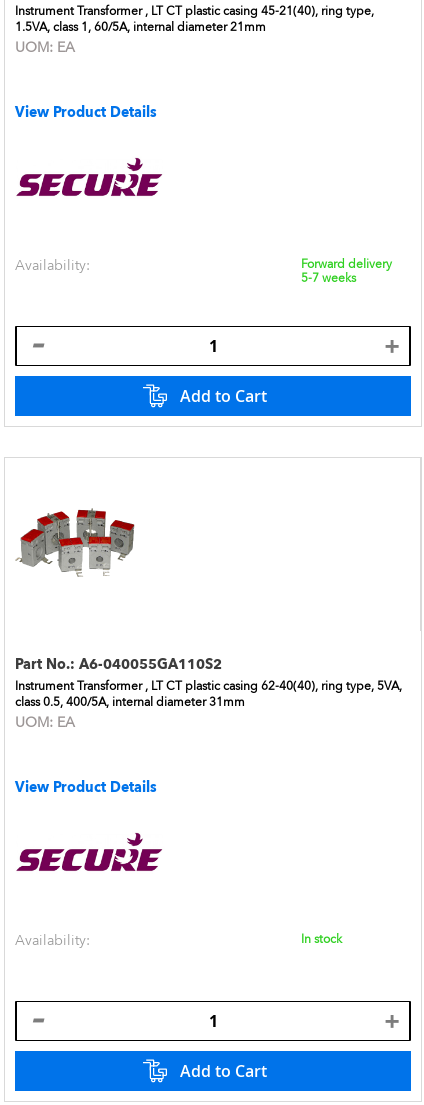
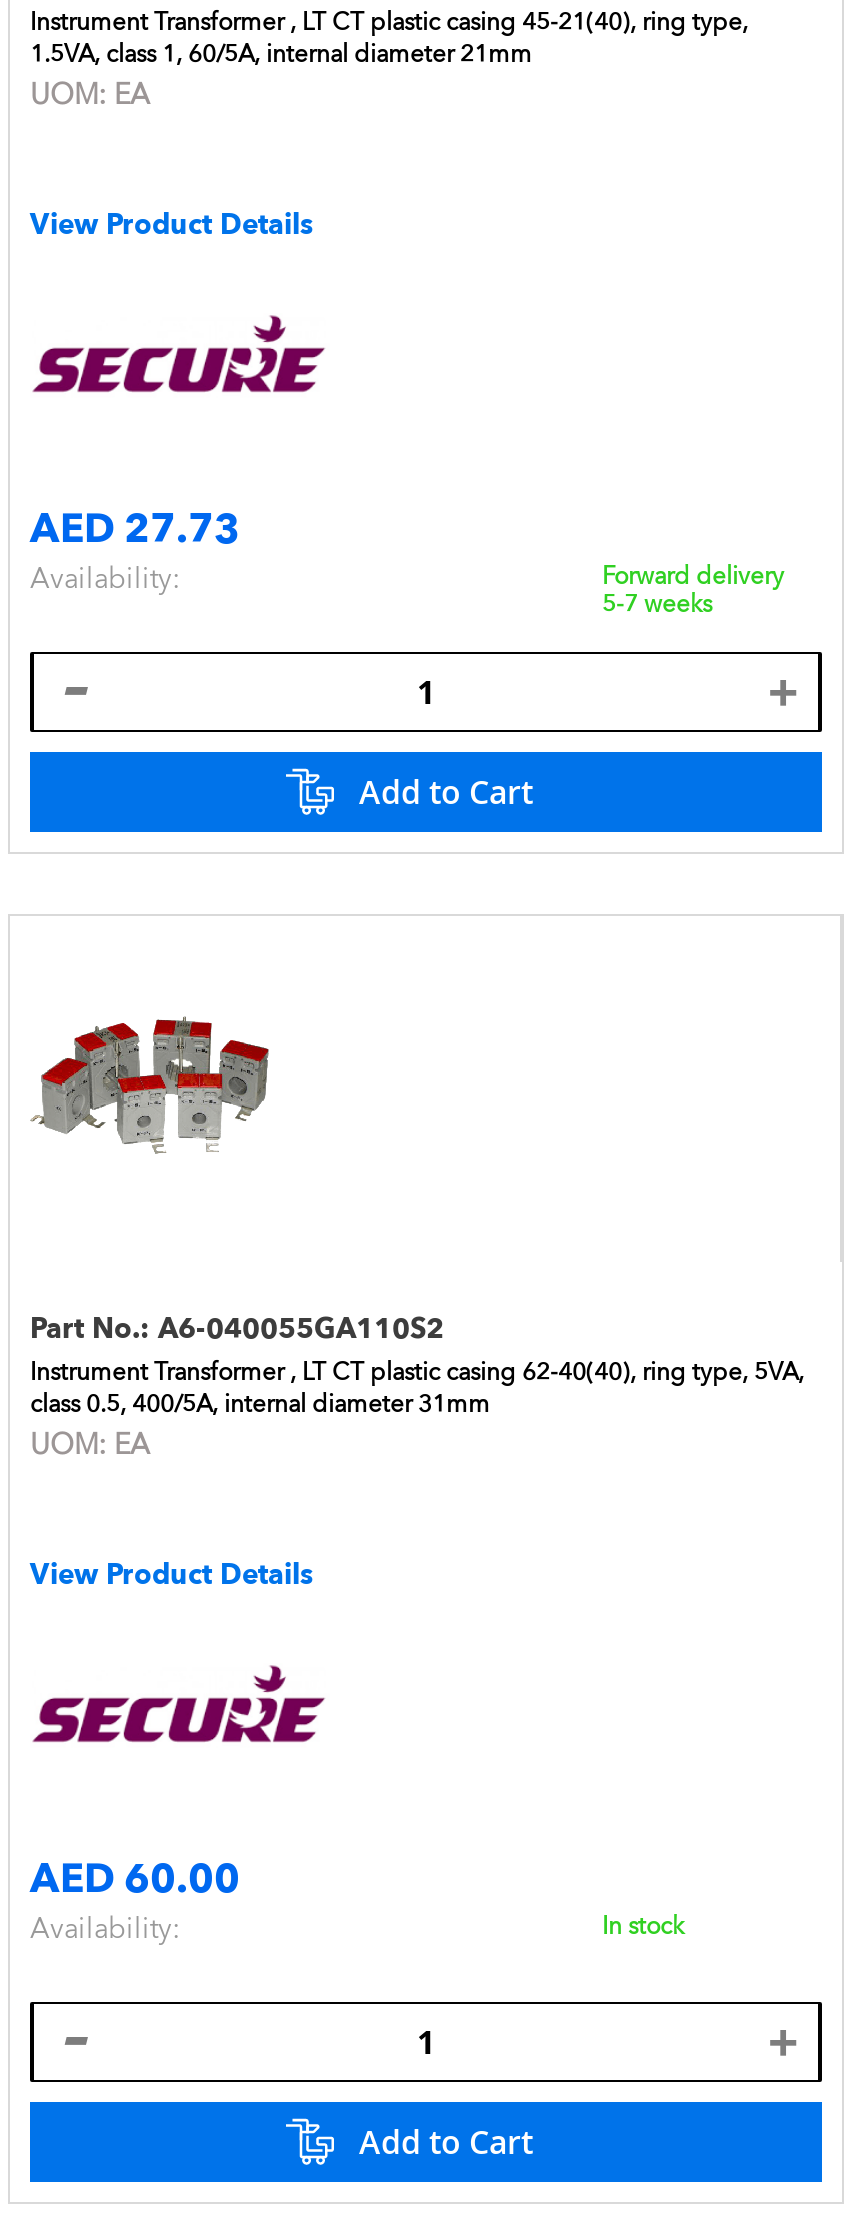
none -> [30,505,240,553] AED 27.73
moved [15,257,392,285] -> [30,563,784,619]: Availability: | Forward delivery | 5-7 weeks
none -> [30,1855,240,1903] AED 60.00
moved [15,932,342,948] -> [30,1913,684,1945]: Availability: | In stock

